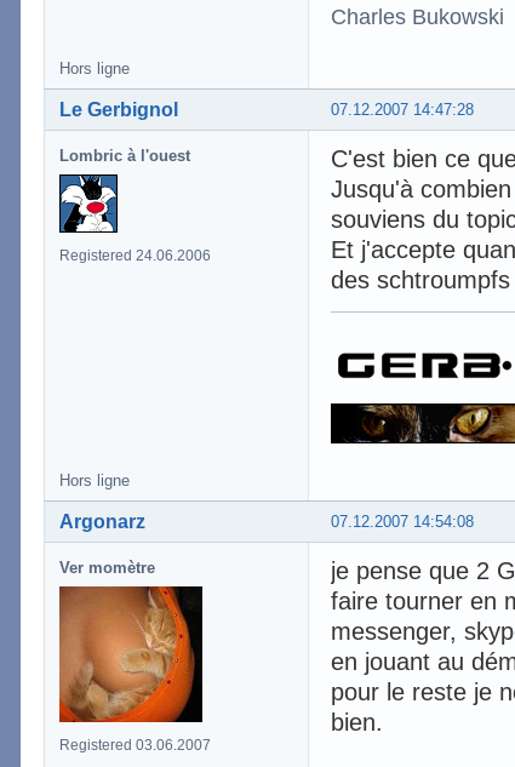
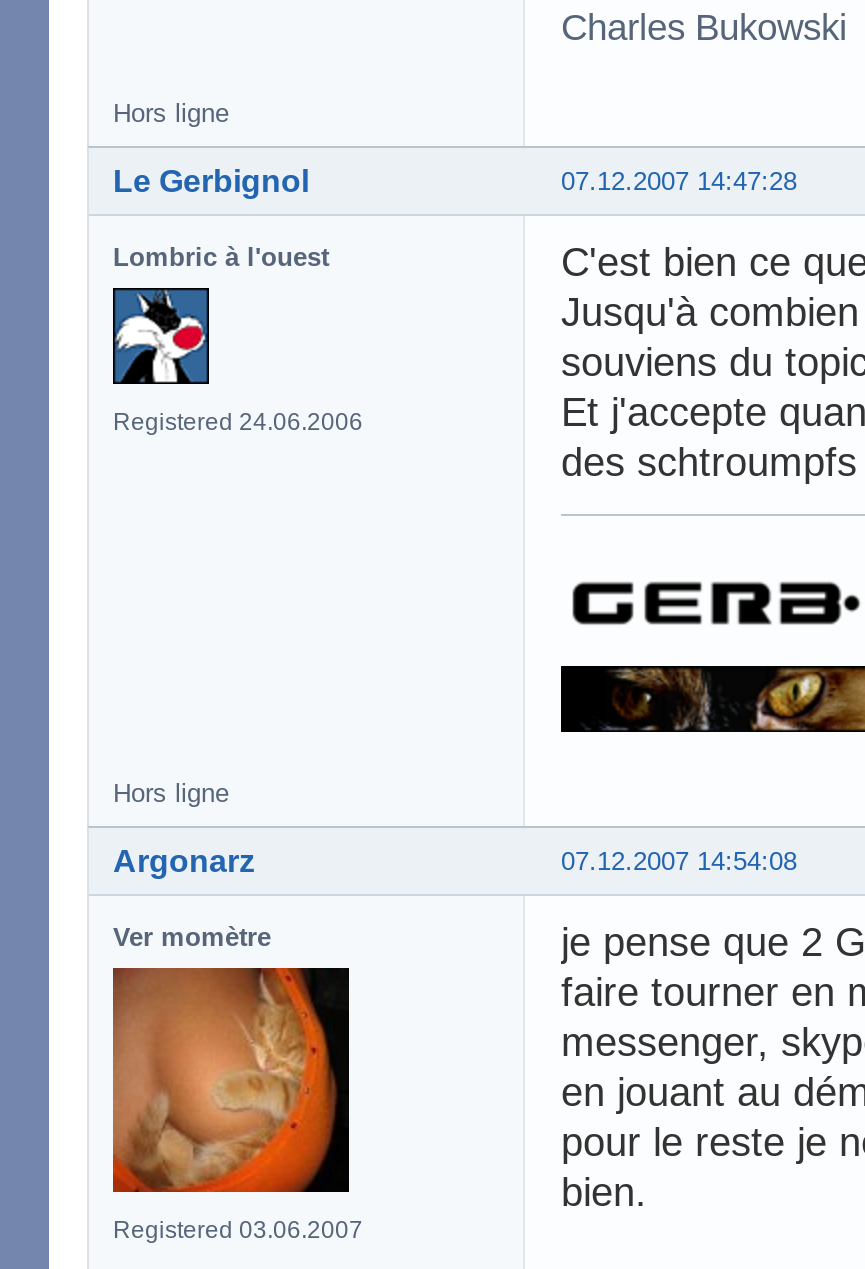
[61,176,115,233] [image] -> [115,290,207,384] [image]

